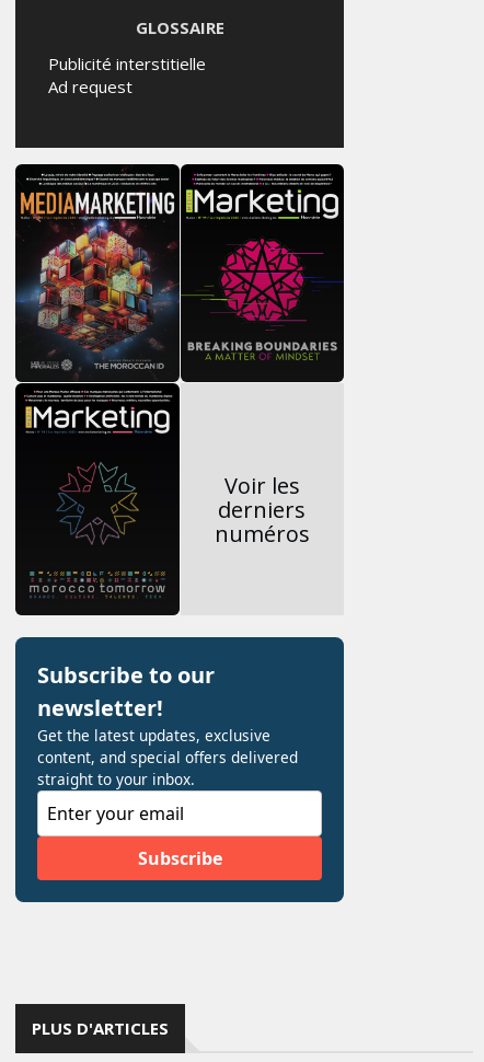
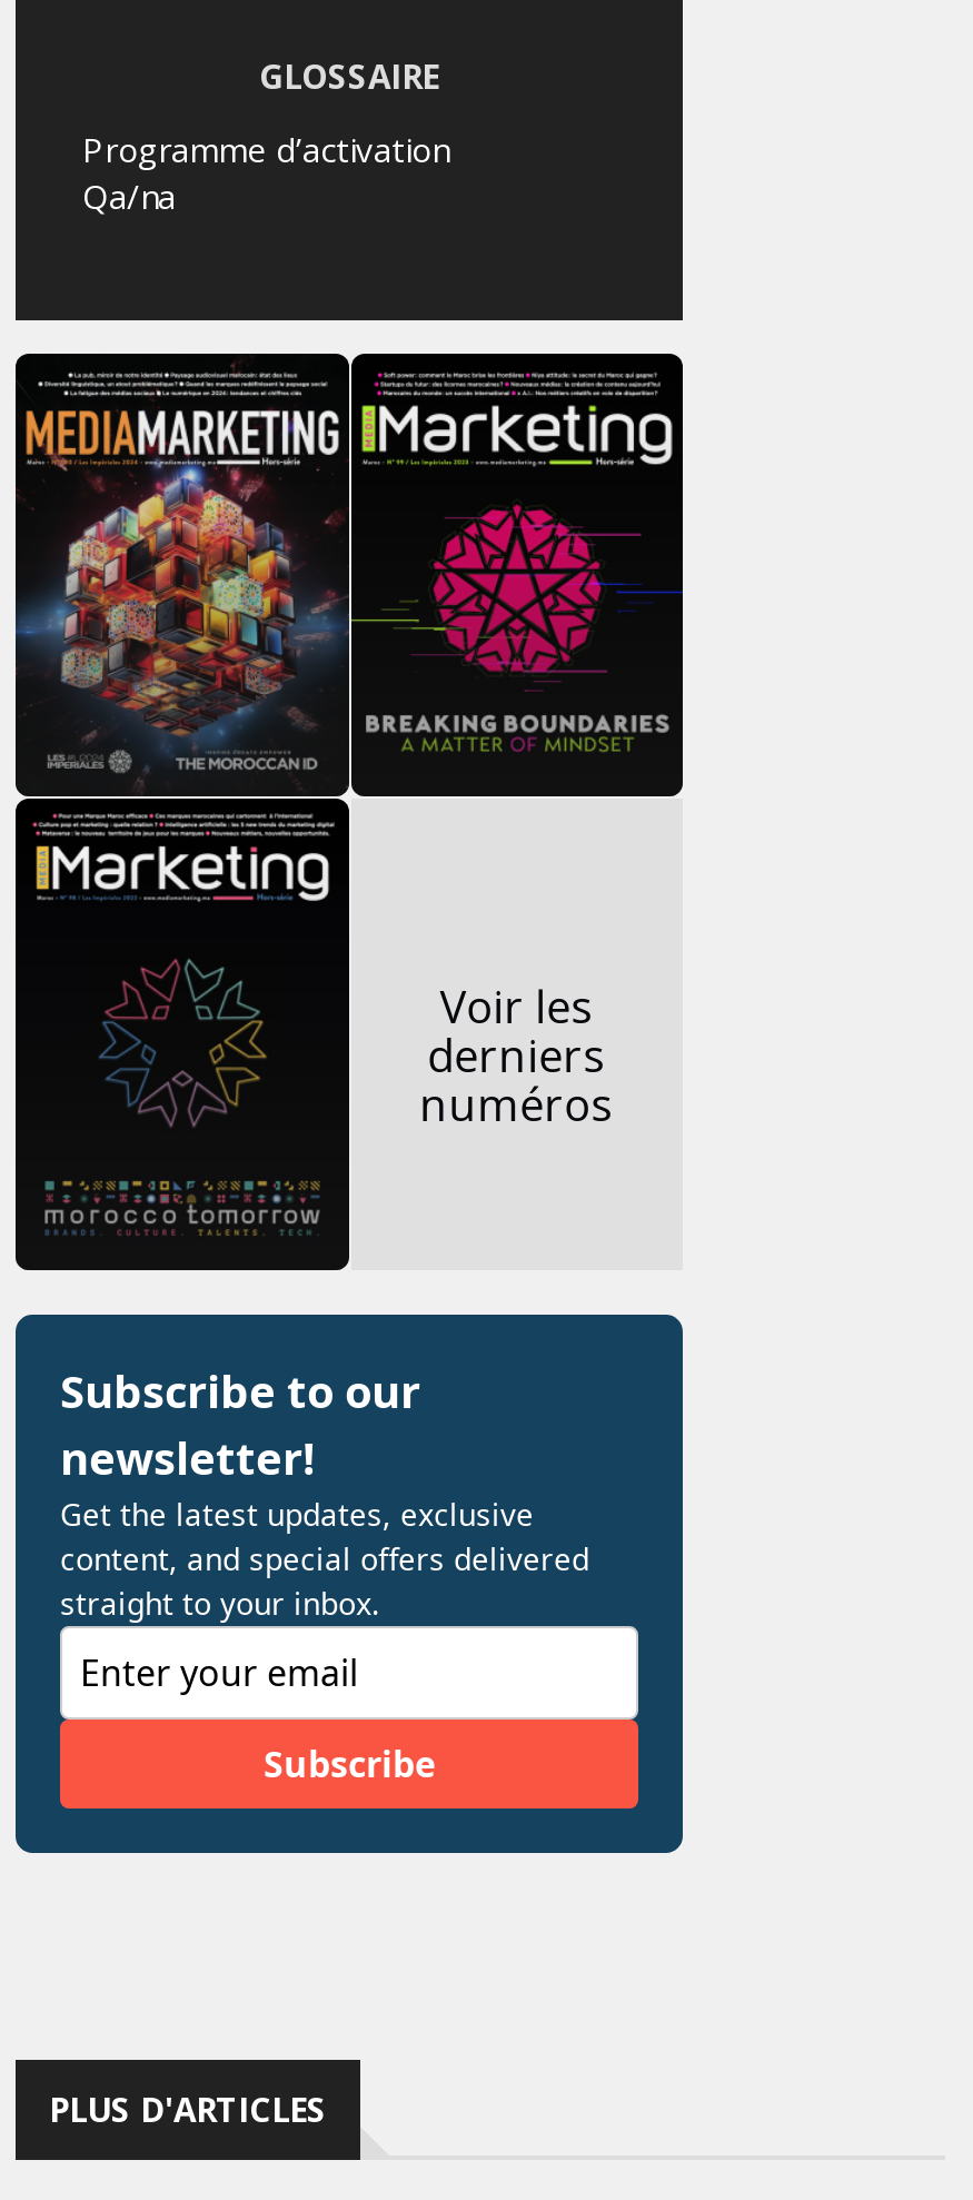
[48,52,206,97] Publicité interstitielle | Ad request -> [82,126,449,217] Programme d’activation | Qa/na

